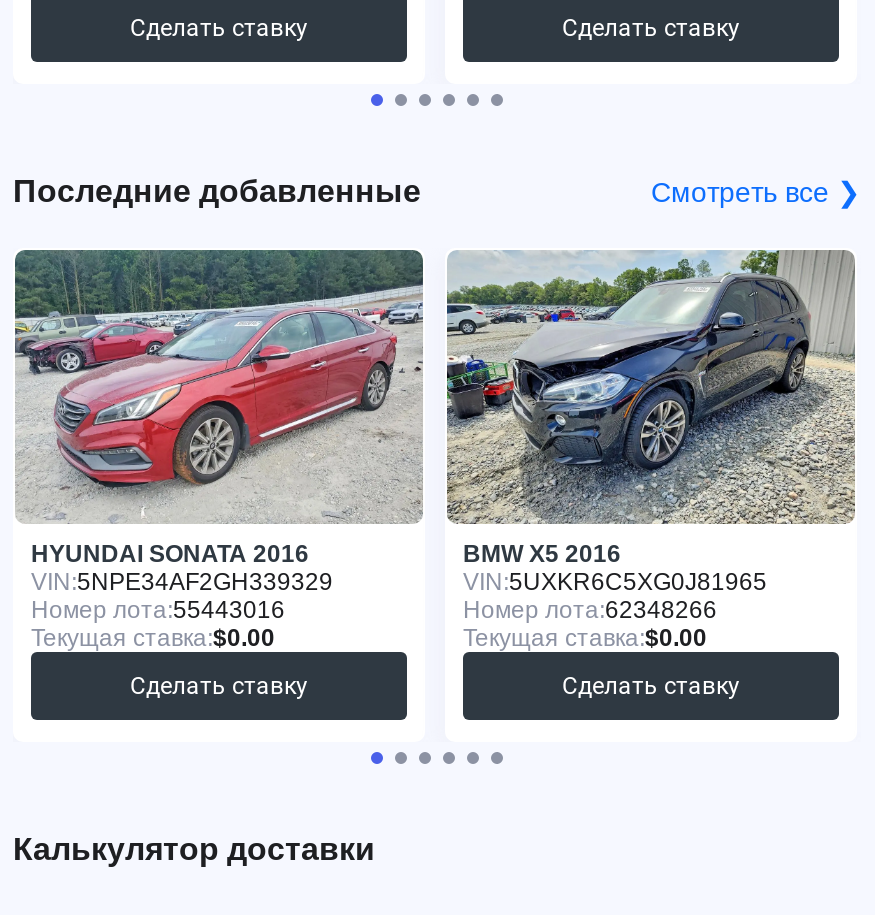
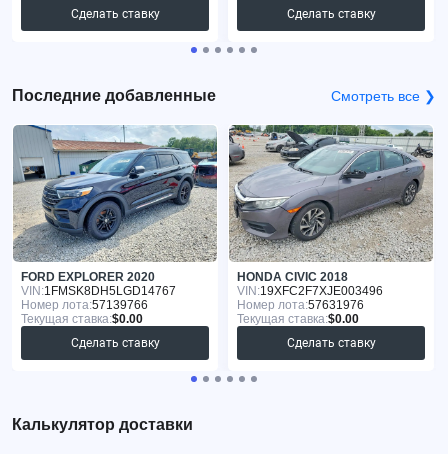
[15,248,423,624] [image] | HYUNDAI SONATA 2016 | VIN: 5NPE34AF2GH339329 | Номер лота:55443016 -> [13,125,217,312] [image] | FORD EXPLORER 2020 | VIN: 1FMSK8DH5LGD14767 | Номер лота:57139766
[447,248,855,624] [image] | BMW X5 2016 | VIN: 5UXKR6C5XG0J81965 | Номер лота:62348266 -> [229,124,433,312] [image] | HONDA CIVIC 2018 | VIN: 19XFC2F7XJE003496 | Номер лота:57631976

